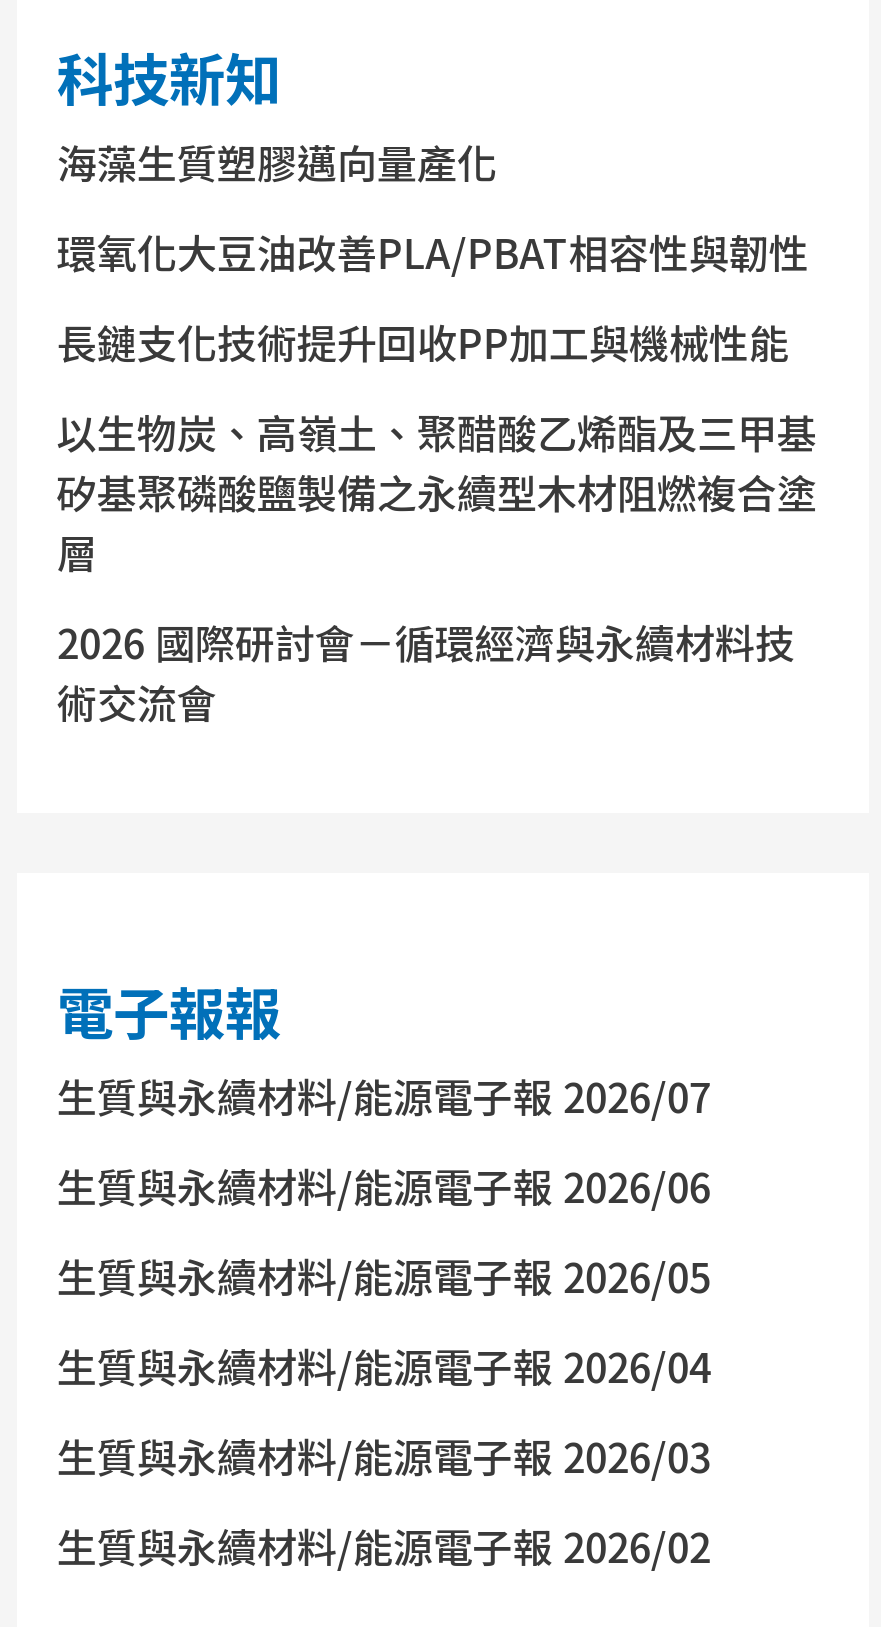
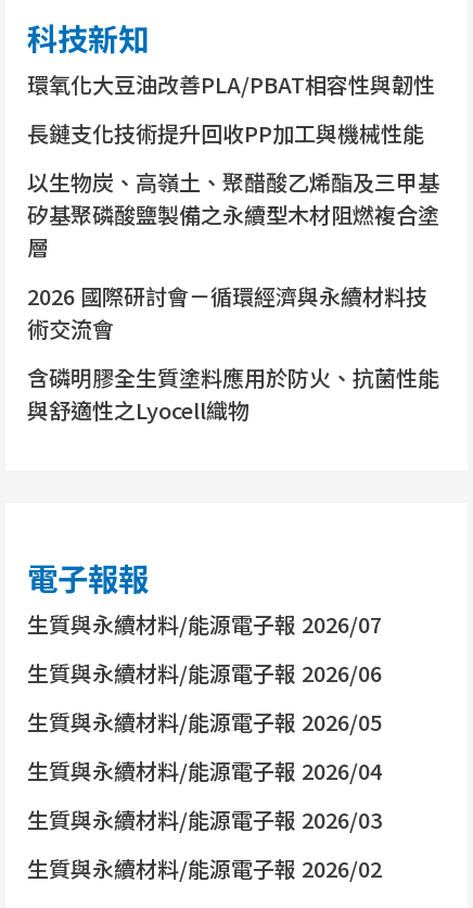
[57,133,497,191] 海藻生質塑膠邁向量產化 -> none
moved [57,223,817,731] -> [27,68,439,345]: 環氧化大豆油改善PLA/PBAT相容性與韌性 | 長鏈支化技術提升回收PP加工與機械性能 | 以生物炭、高嶺土、聚醋酸乙烯酯及三甲基 | 矽基聚磷酸鹽製備之永續型木材阻燃複合塗 | 層 | 2026 國際研討會－循環經濟與永續材料技 | 術交流會
none -> [27,362,439,426] 含磷明膠全生質塗料應用於防火、抗菌性能 | 與舒適性之Lyocell織物

